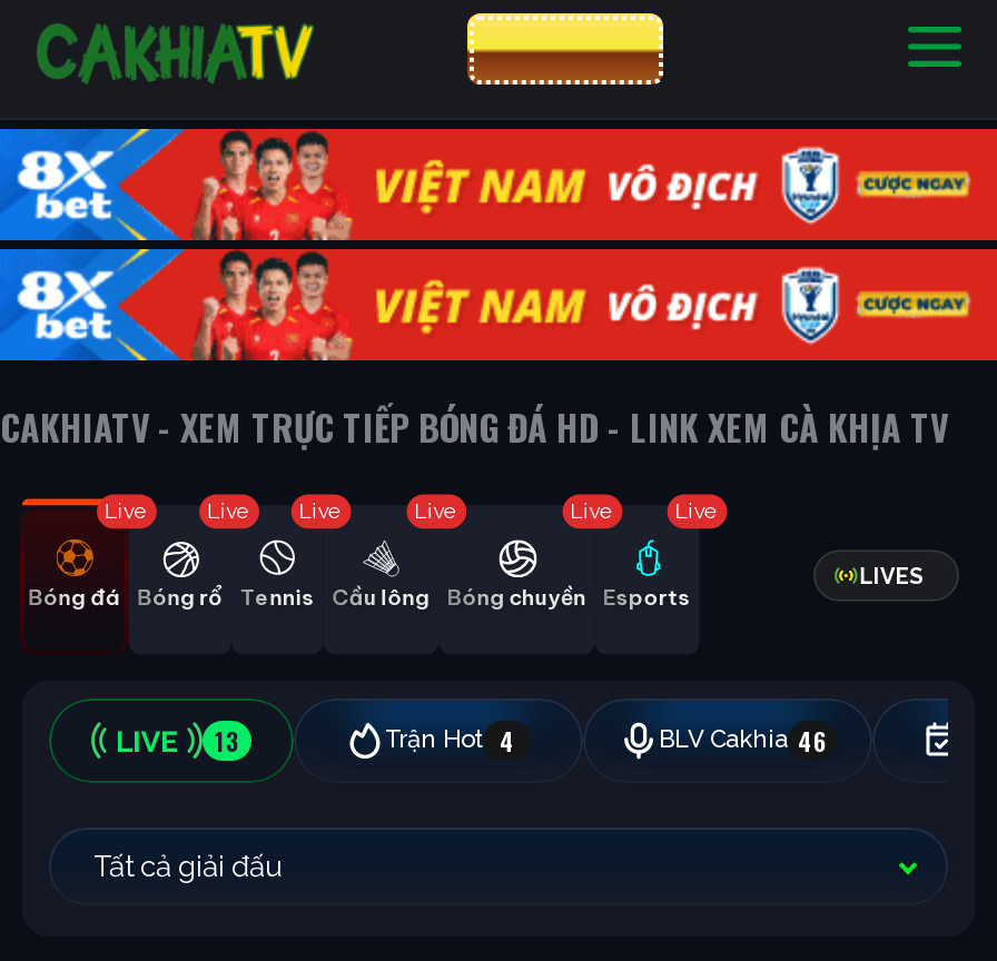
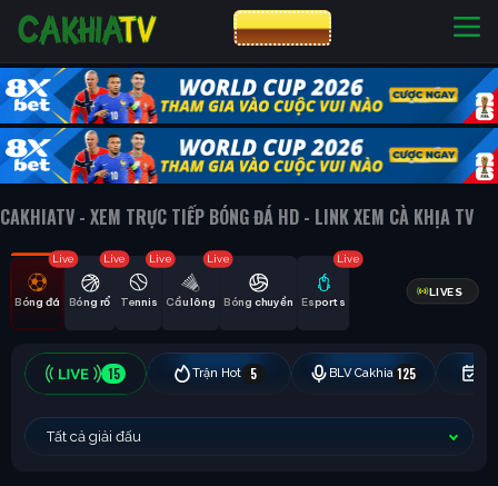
[11,127,990,363] [image] -> [4,67,495,185] [image]
[570,498,615,521] Live -> none
[215,722,827,757] 13 | Trận Hot 4 | BLV Cakhia 46 -> [107,364,415,382] 15 | Trận Hot | 5 | BLV Cakhia 125

